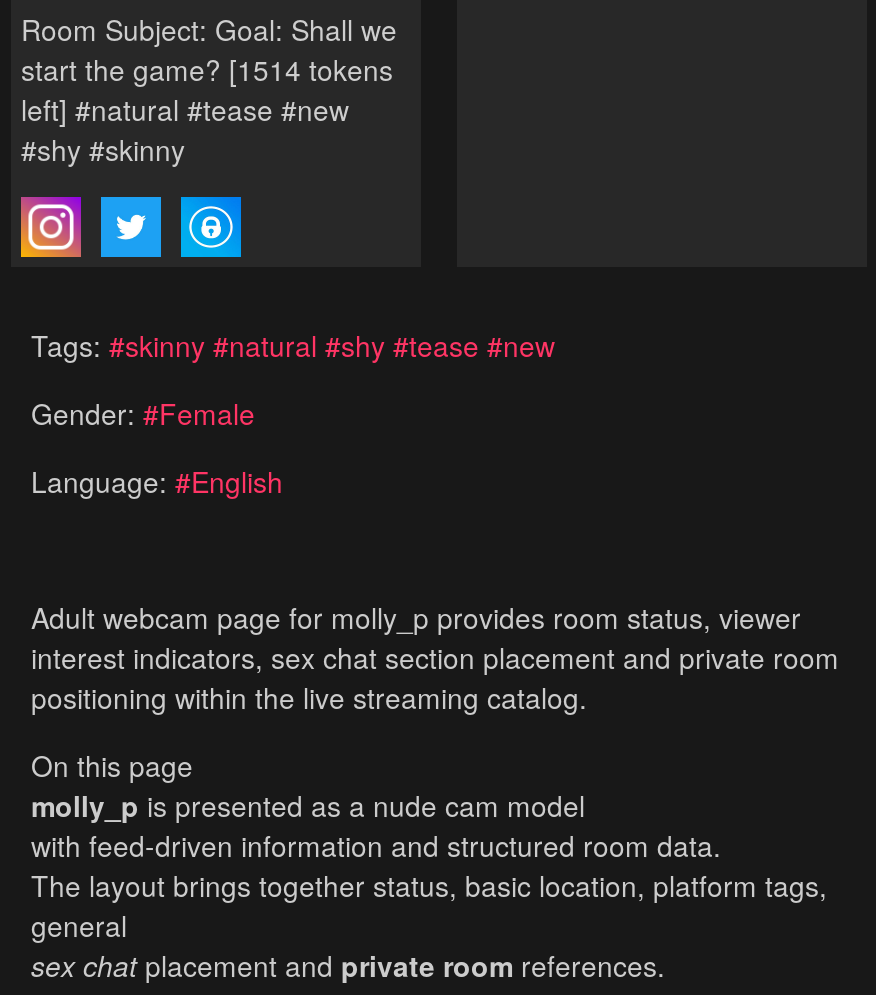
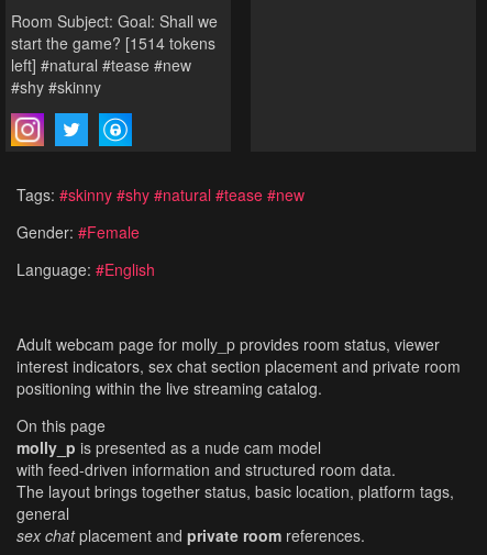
[31,324,555,364] Tags: #skinny #natural #shy #tease #new -> [16,183,305,205] Tags: #skinny #shy #natural #tease #new

